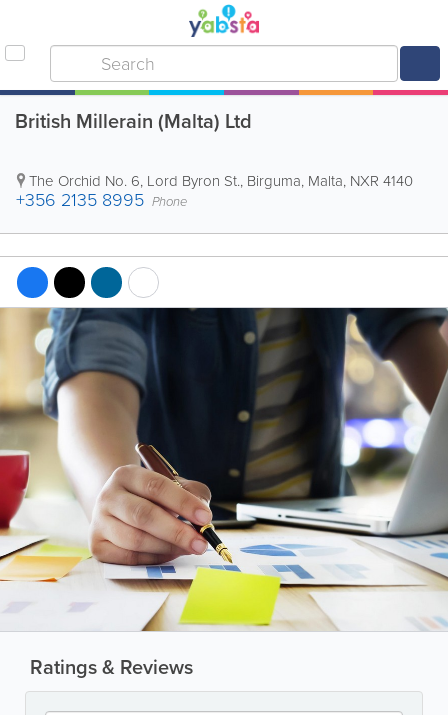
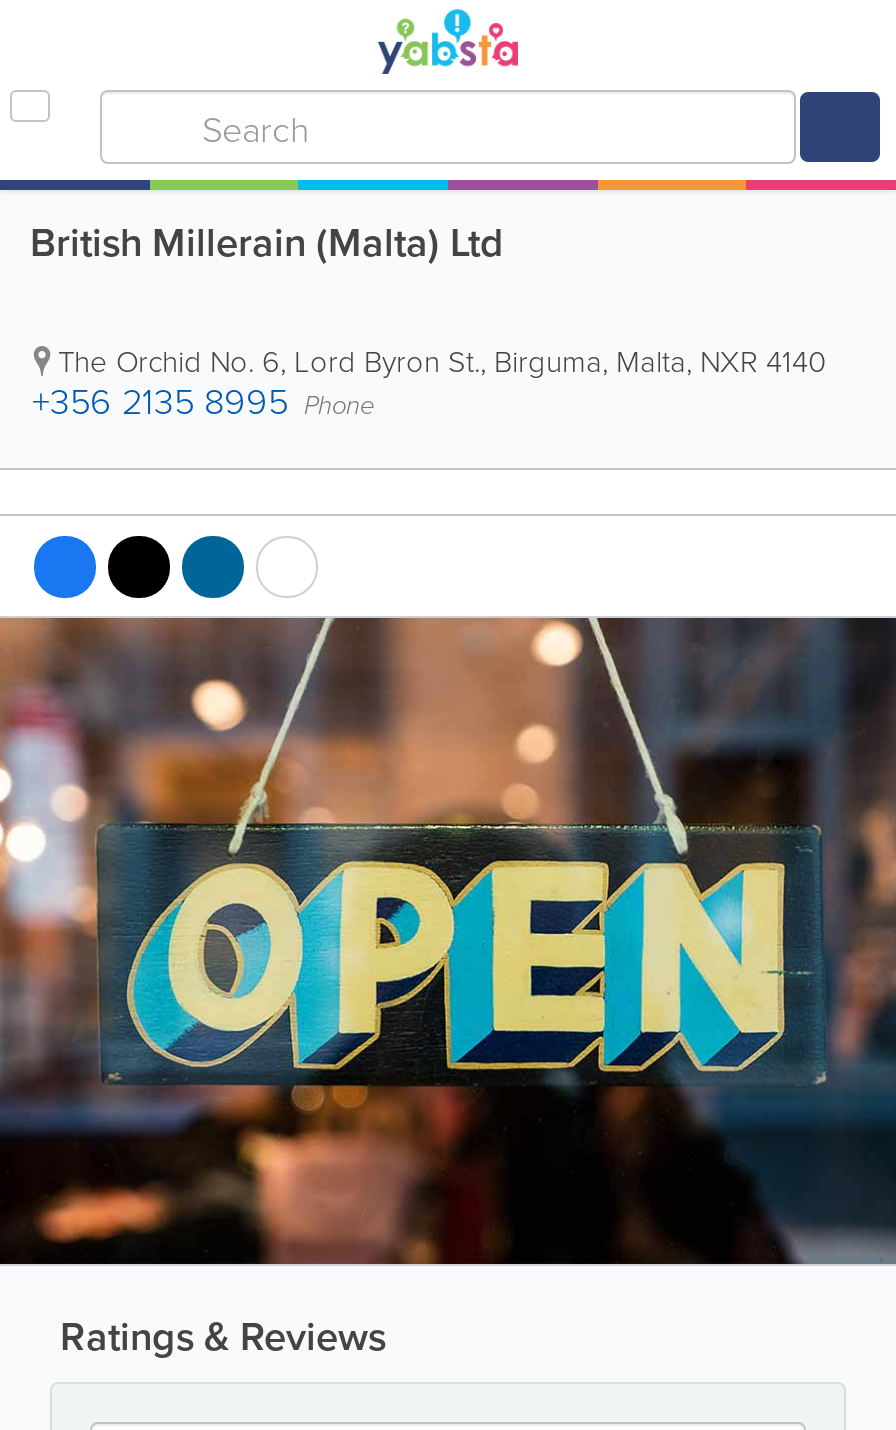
[3,307,445,632] [image] -> [6,616,890,1266] [image]

